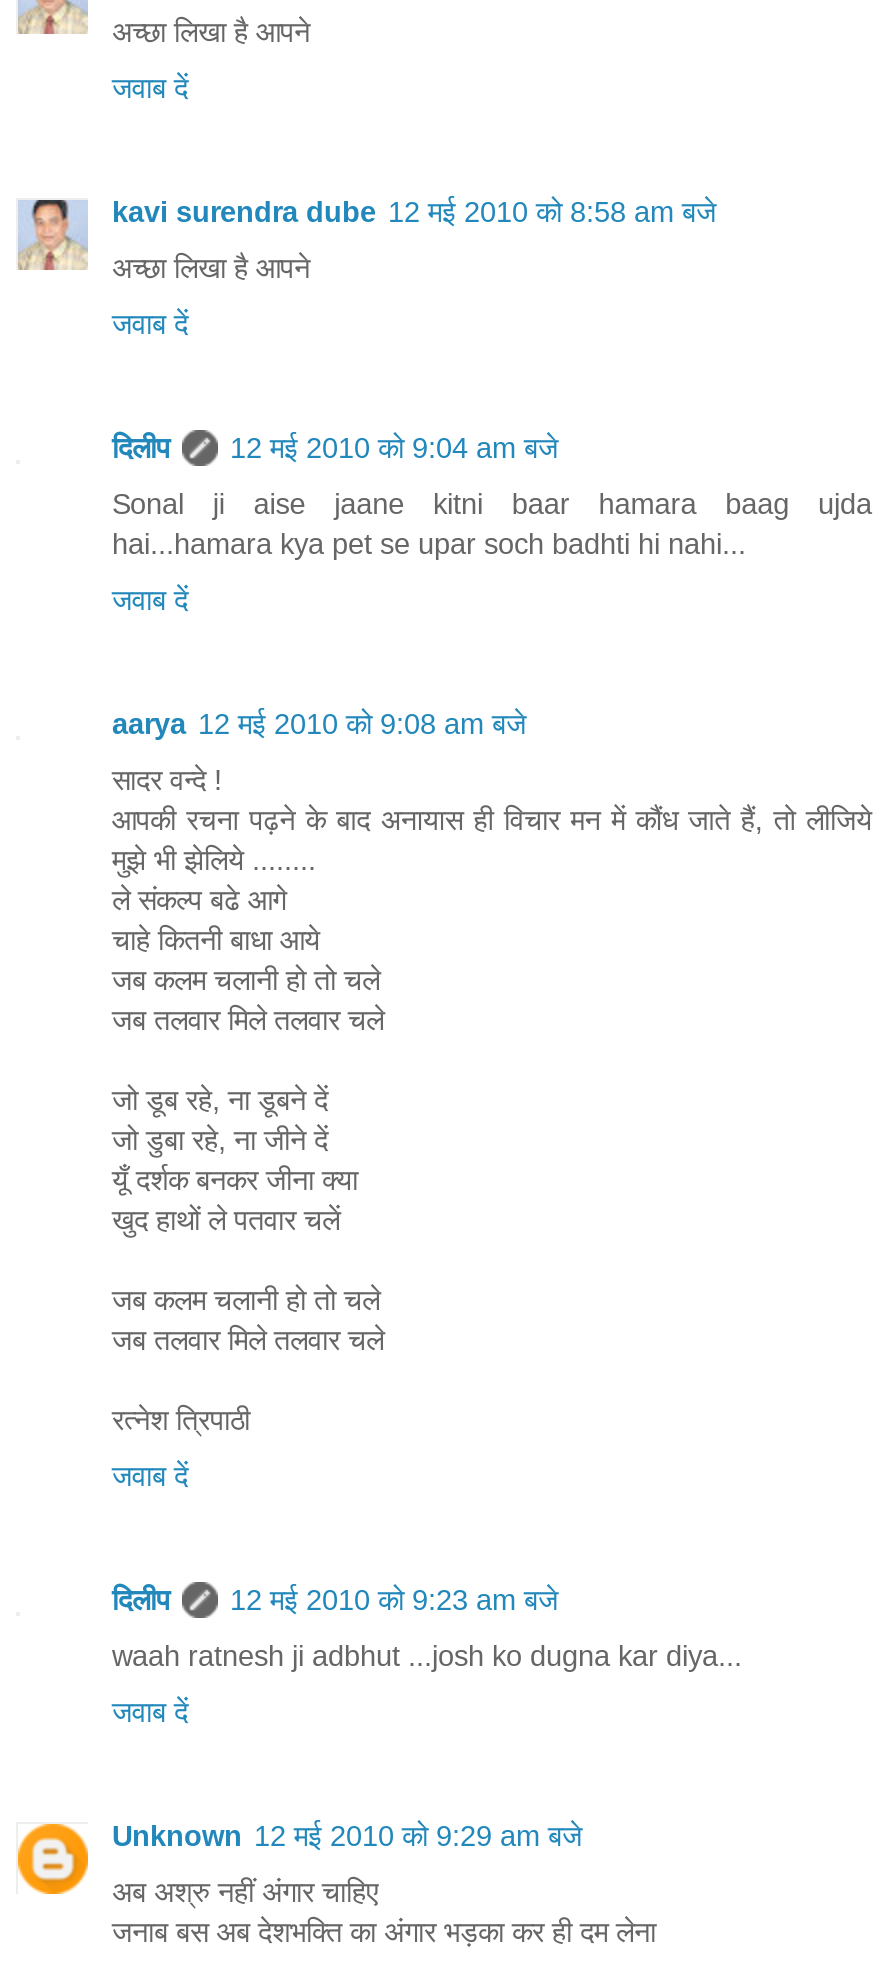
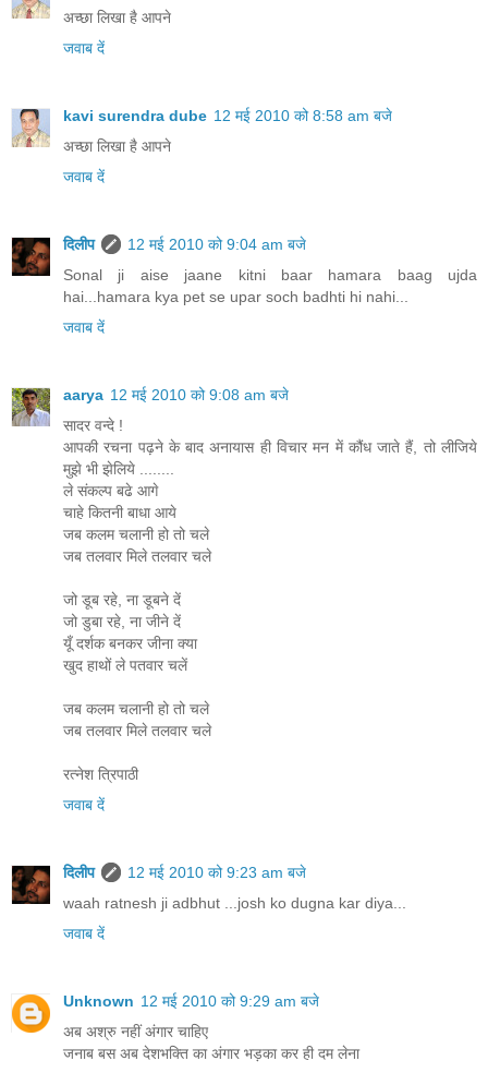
none -> [11,237,51,277] [image]
none -> [11,387,51,427] [image]
none -> [11,865,51,905] [image]

